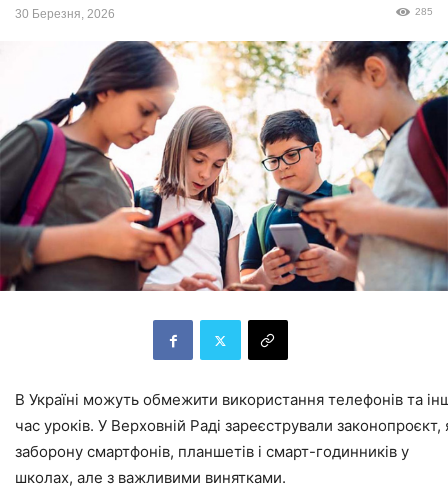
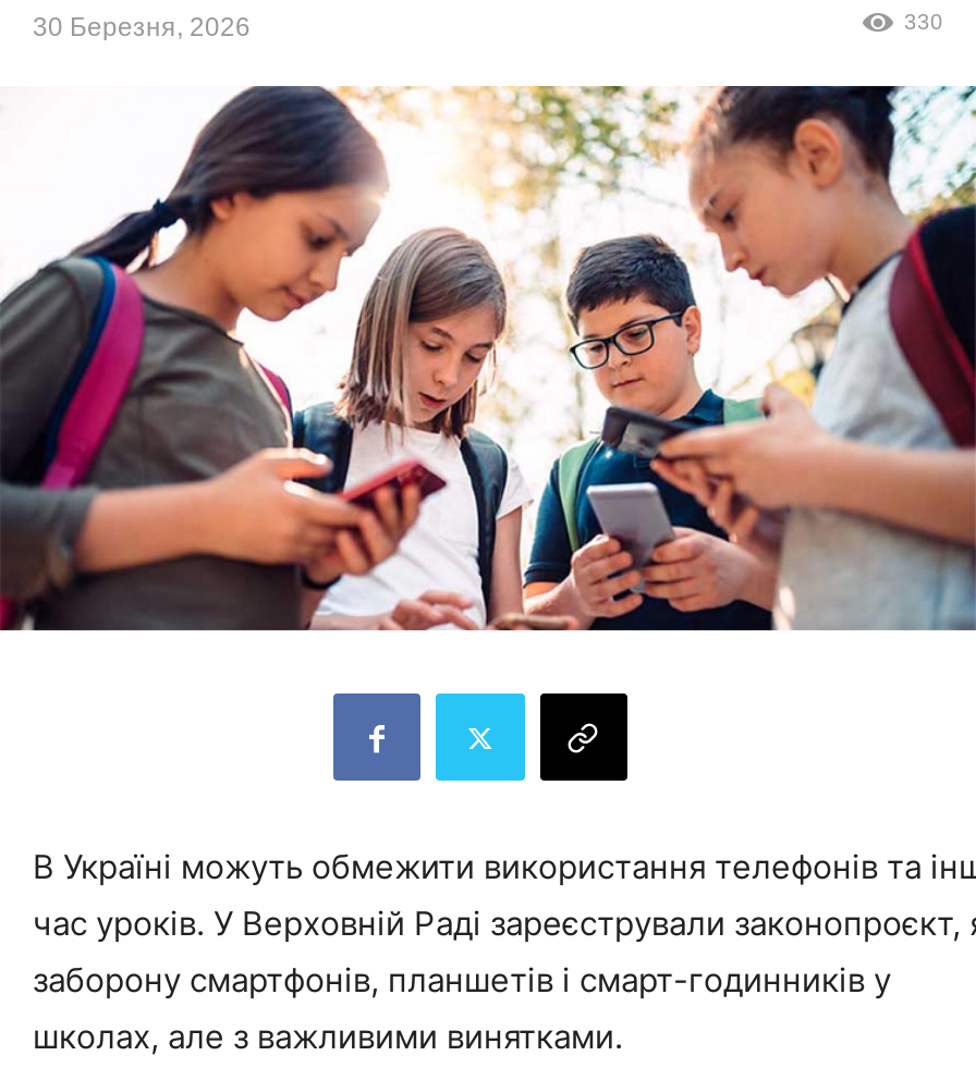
[415,6,433,17] 285 -> [904,10,943,34] 330

